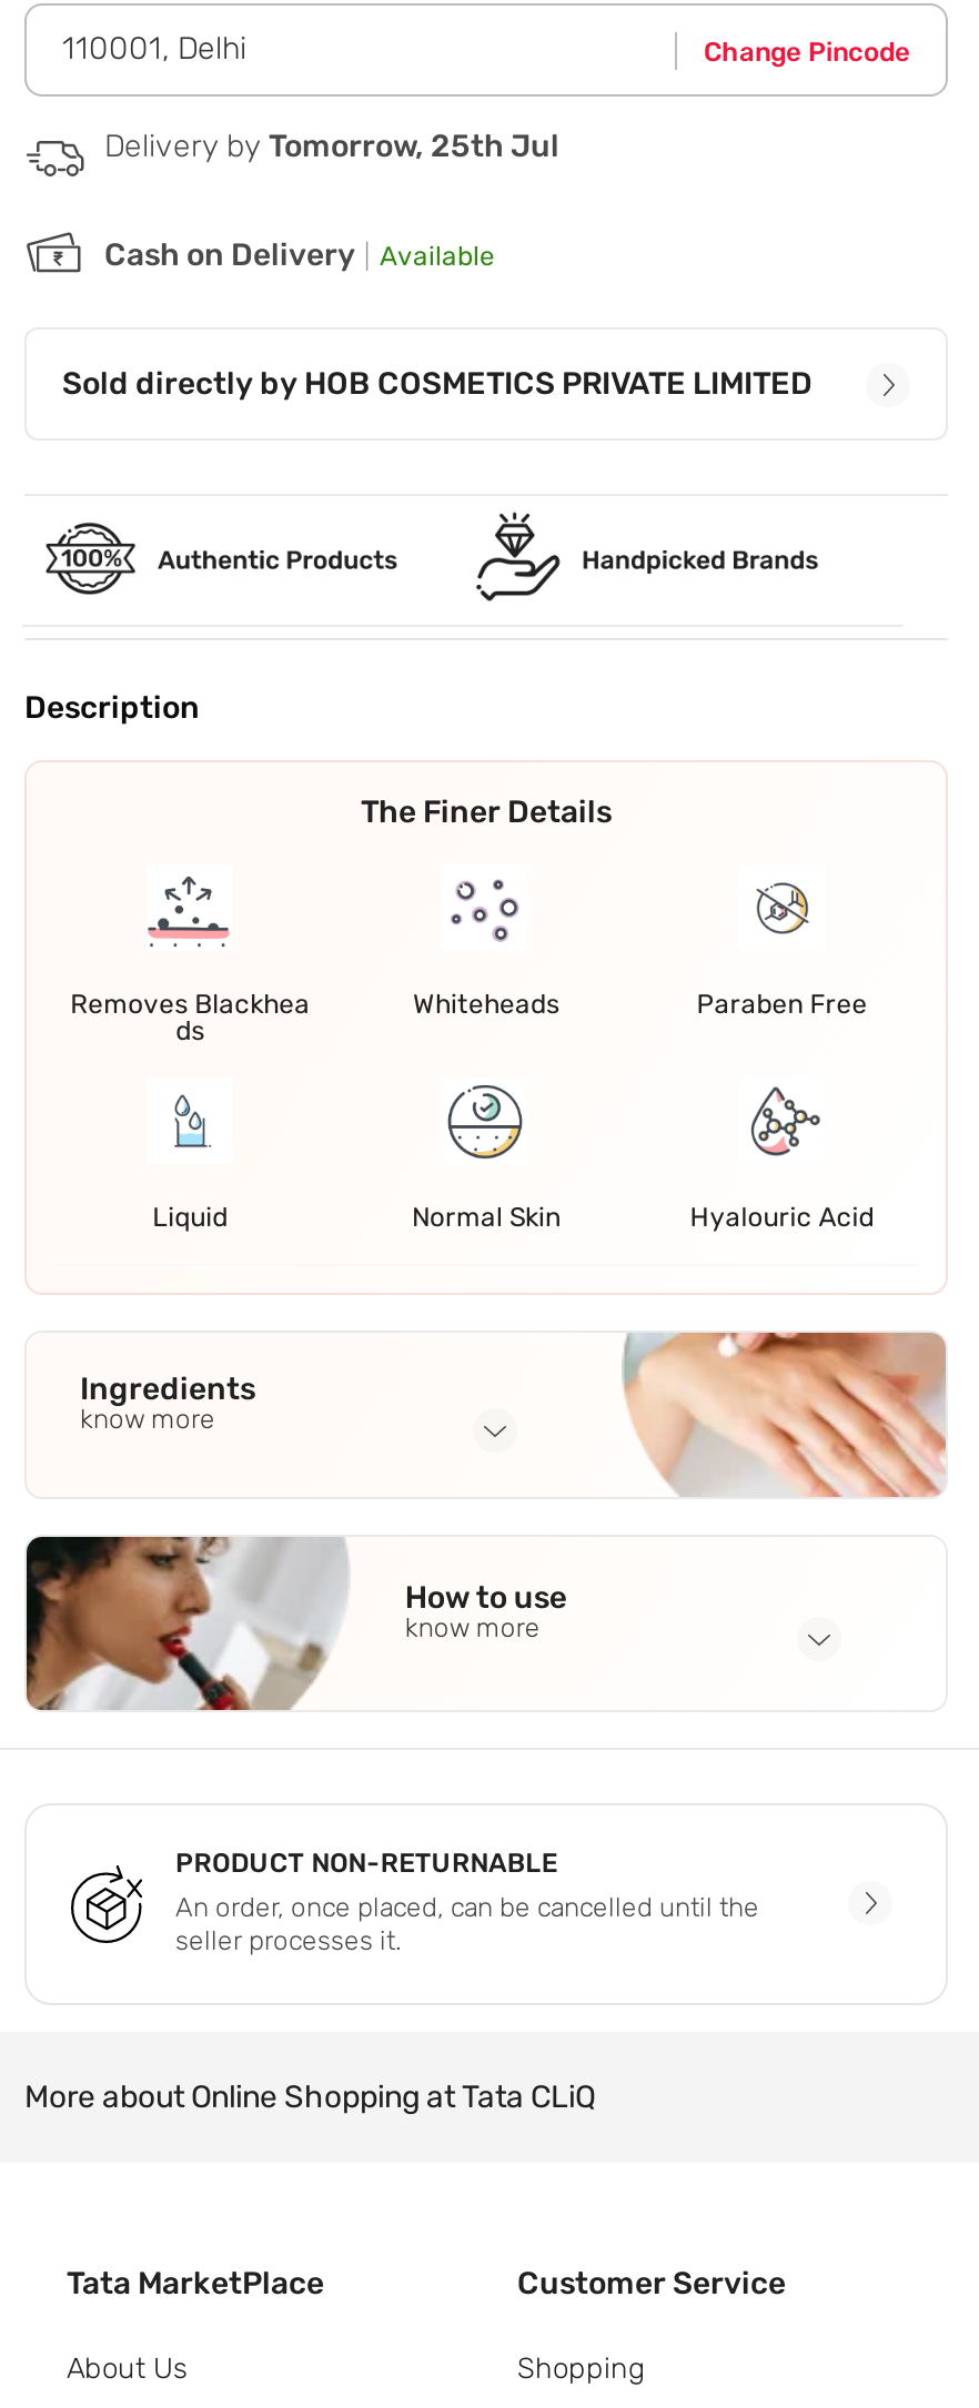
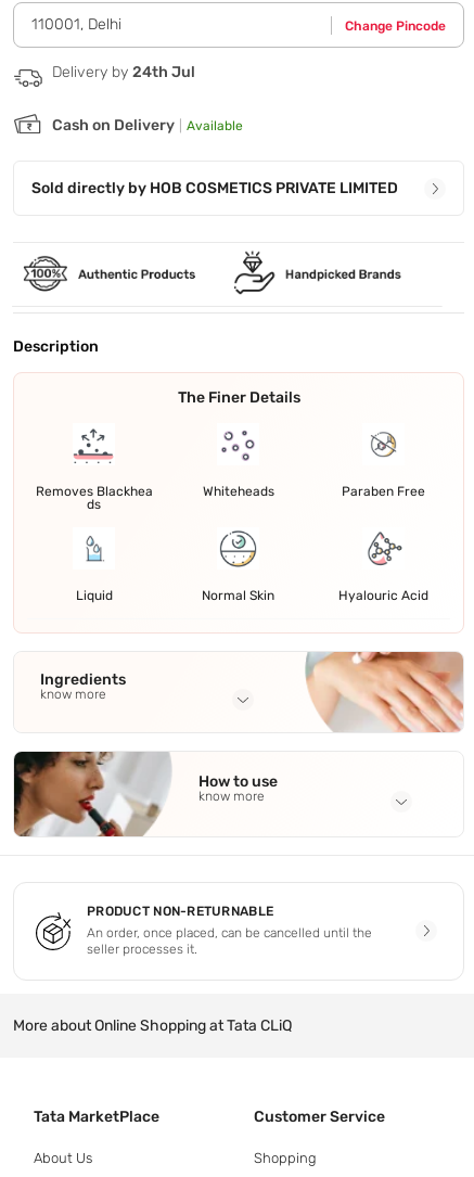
[104,128,559,166] Delivery by Tomorrow, 25th Jul -> [52,63,195,82] Delivery by 24th Jul

